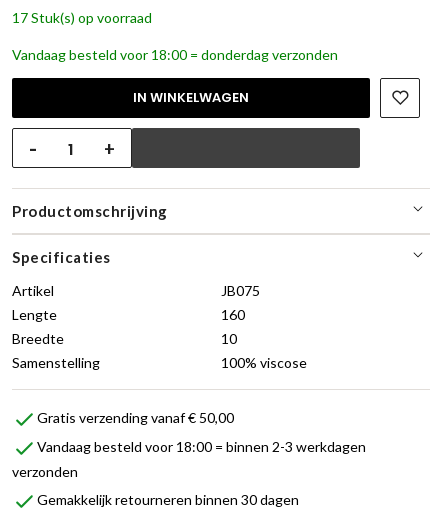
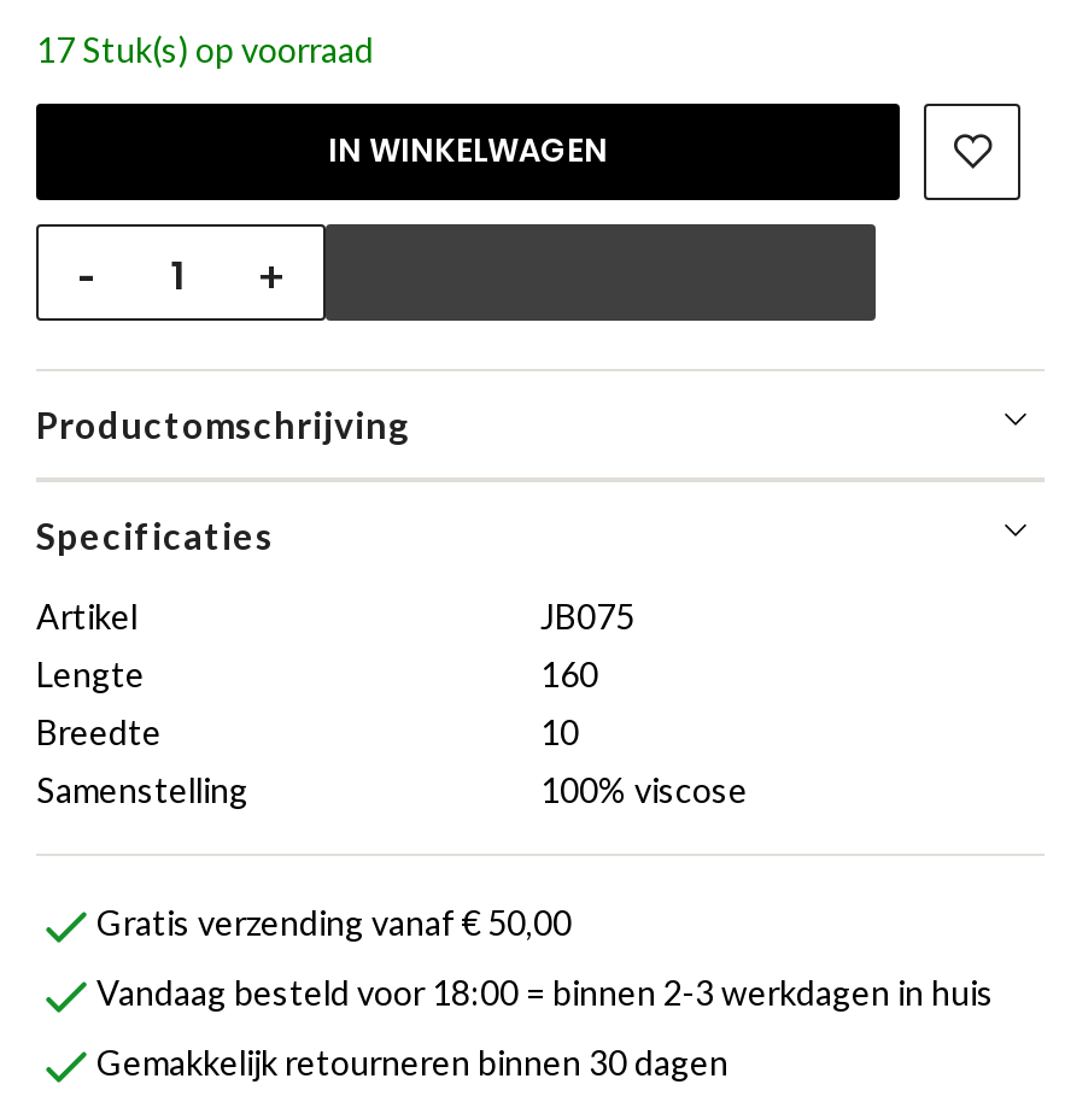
[12,46,338,63] Vandaag besteld voor 18:00 = donderdag verzonden -> none
[12,438,366,480] Vandaag besteld voor 18:00 = binnen 2-3 werkdagen | verzonden -> [96,973,994,1014] Vandaag besteld voor 18:00 = binnen 2-3 werkdagen in huis

